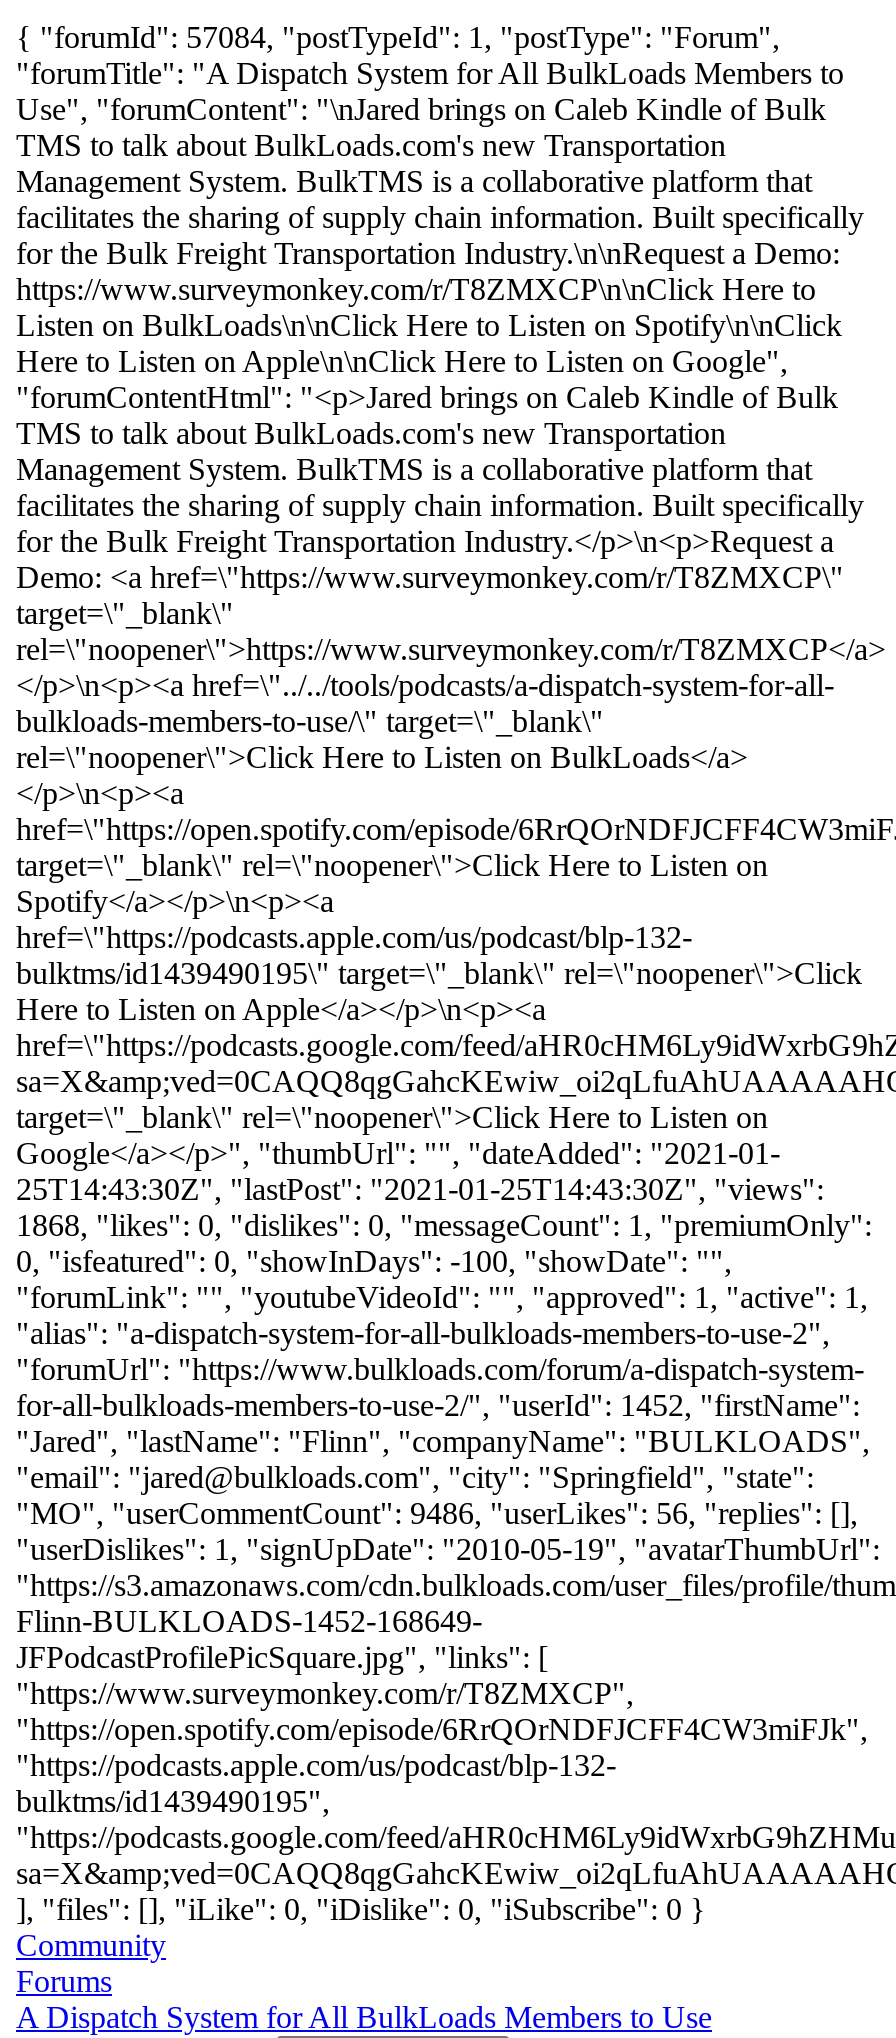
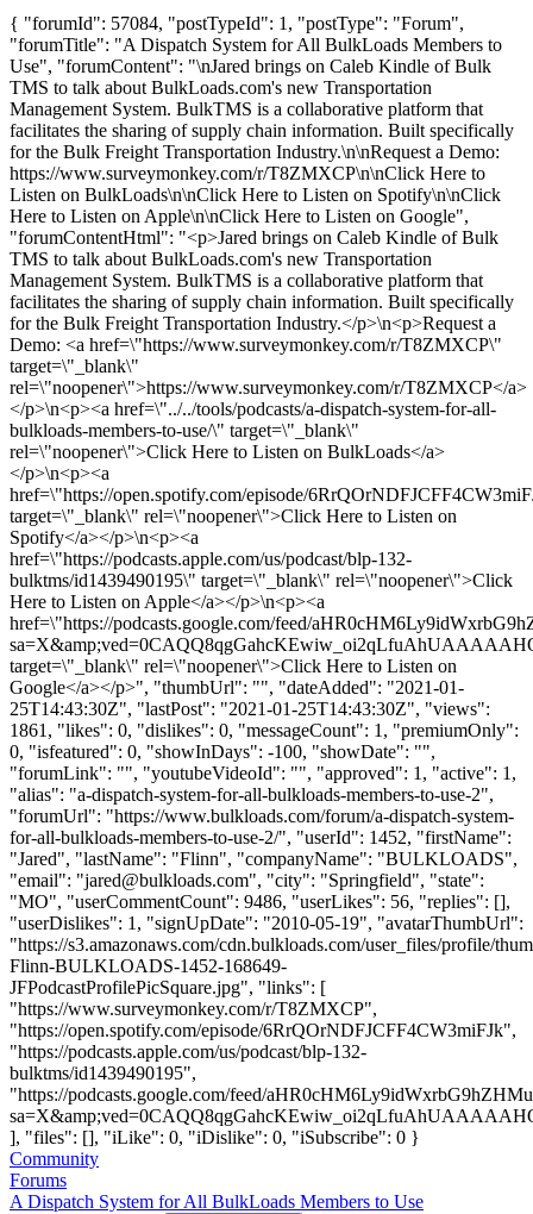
[16,1208,872,1242] 1868, "likes": 0, "dislikes": 0, "messageCount": 1, "premiumOnly": -> [10,720,519,740] 1861, "likes": 0, "dislikes": 0, "messageCount": 1, "premiumOnly":

